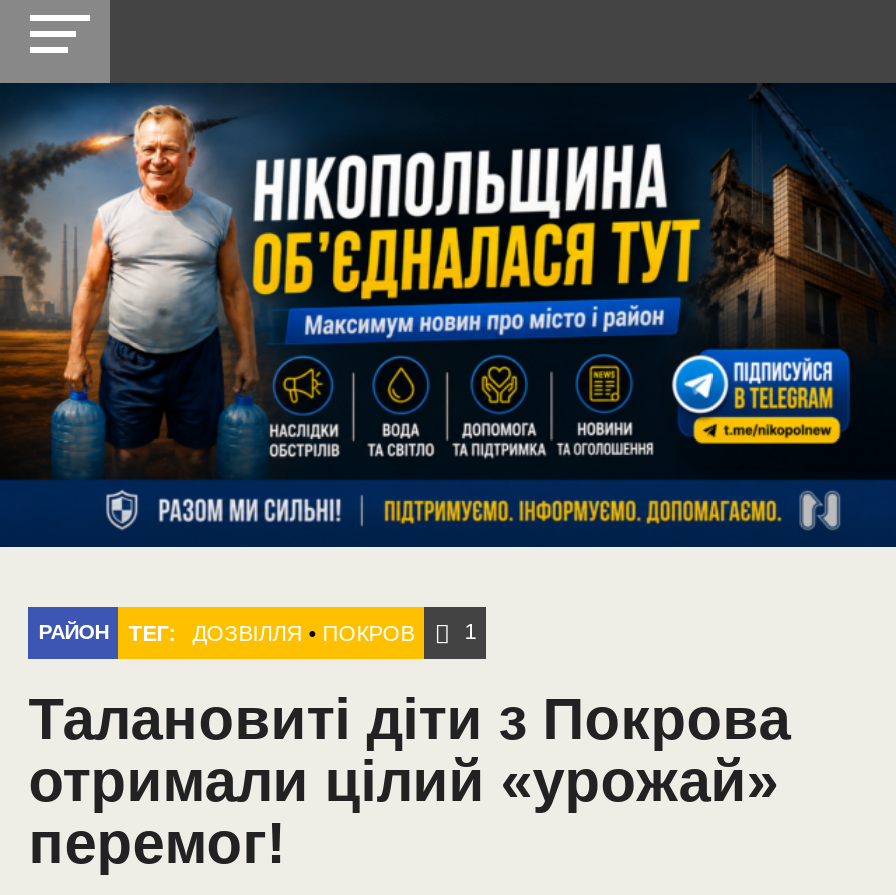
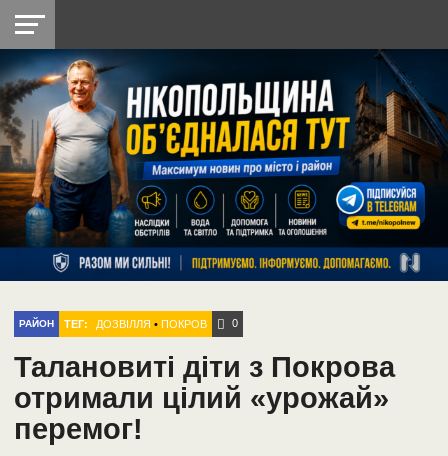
[464,619,476,643] 1 -> [232,317,238,329] 0

